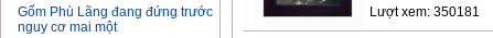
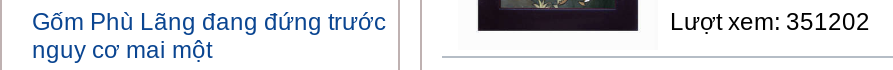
[369,4,480,20] Lượt xem: 350181 -> [670,8,870,36] Lượt xem: 351202

